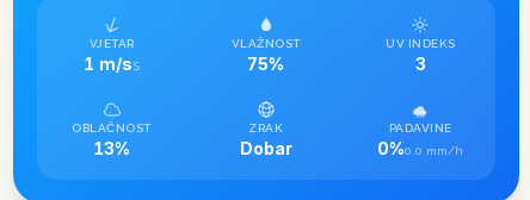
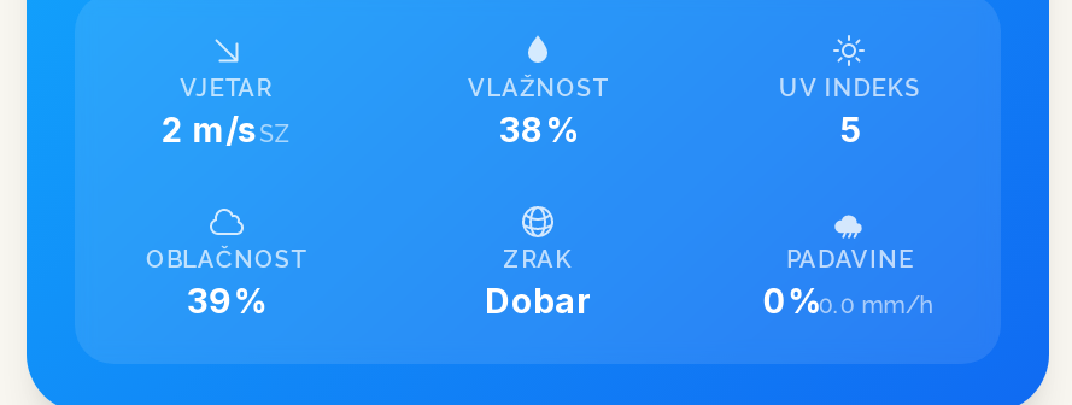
[84,54,140,74] 1 m/sS -> [161,108,291,149] 2 m/sSZ
[248,54,285,74] 75% -> [499,108,576,149] 38%
[415,54,426,74] 3 -> [839,108,860,149] 5
[93,138,130,158] 13% -> [187,280,265,321] 39%

